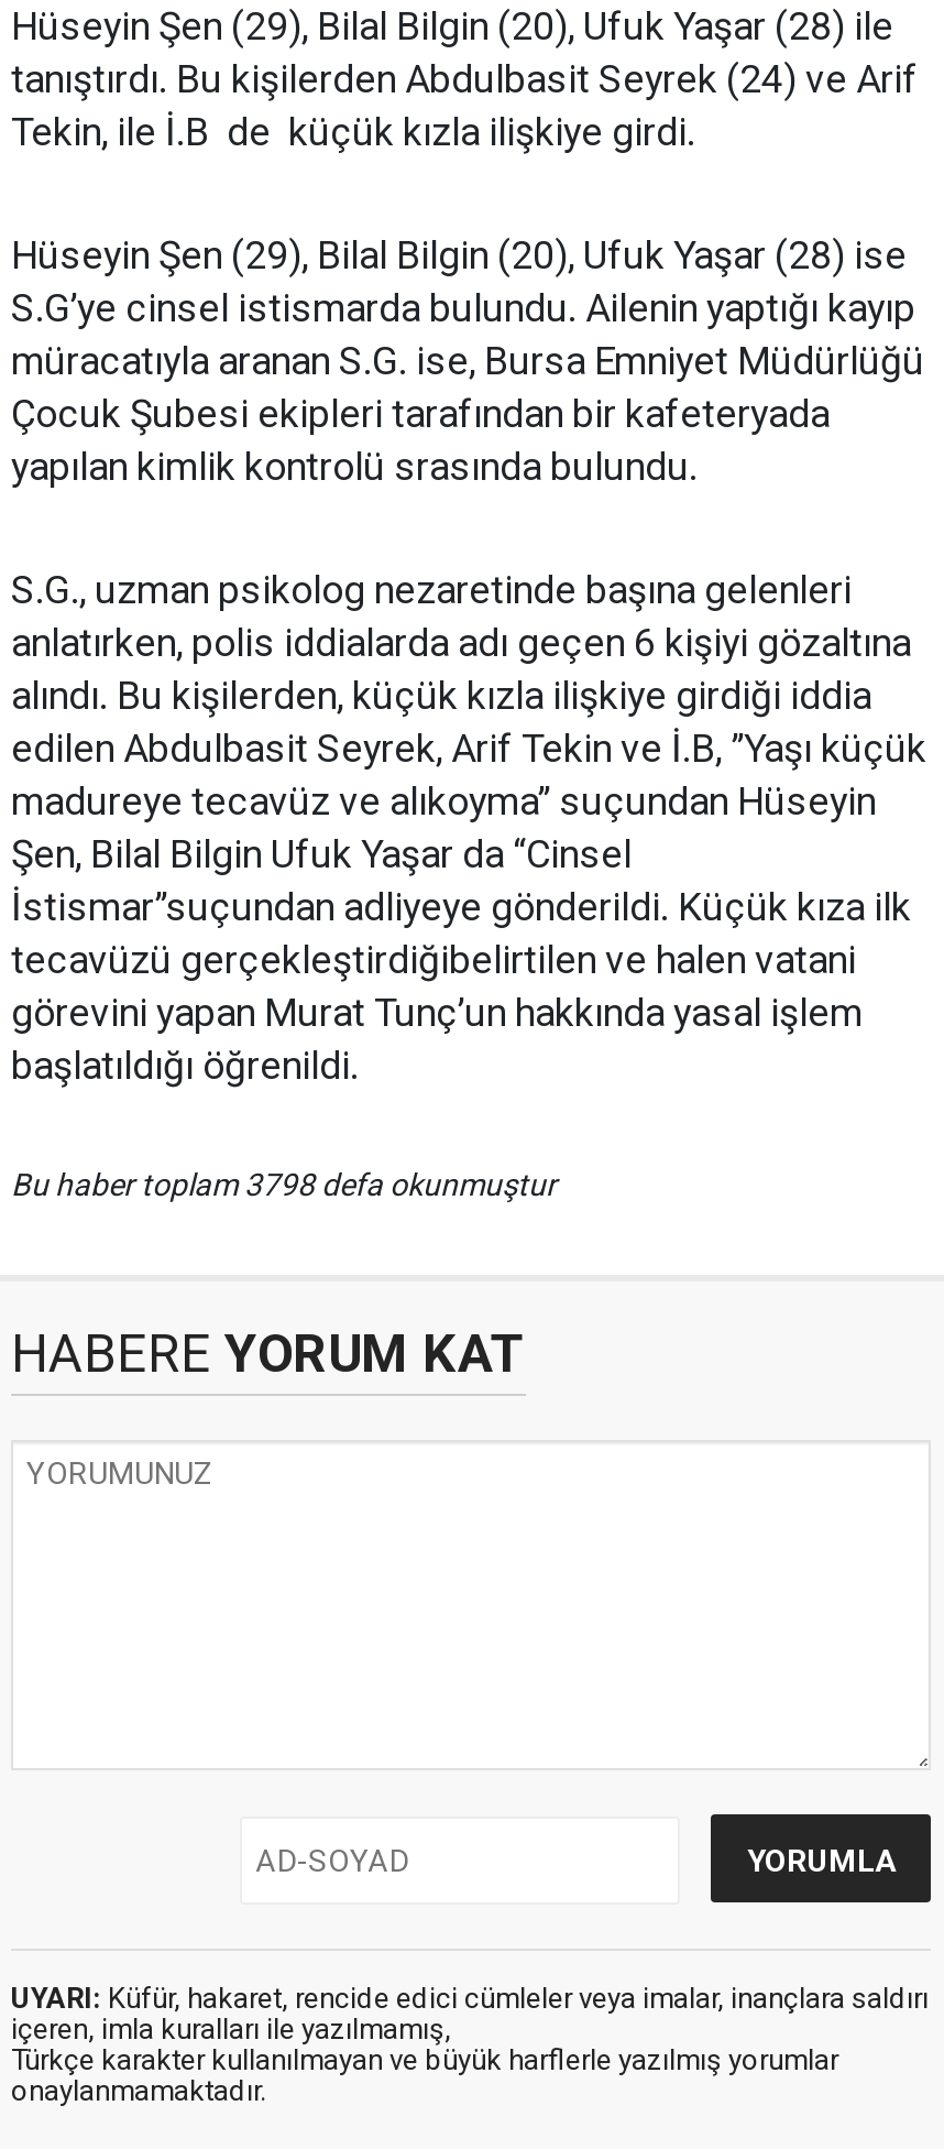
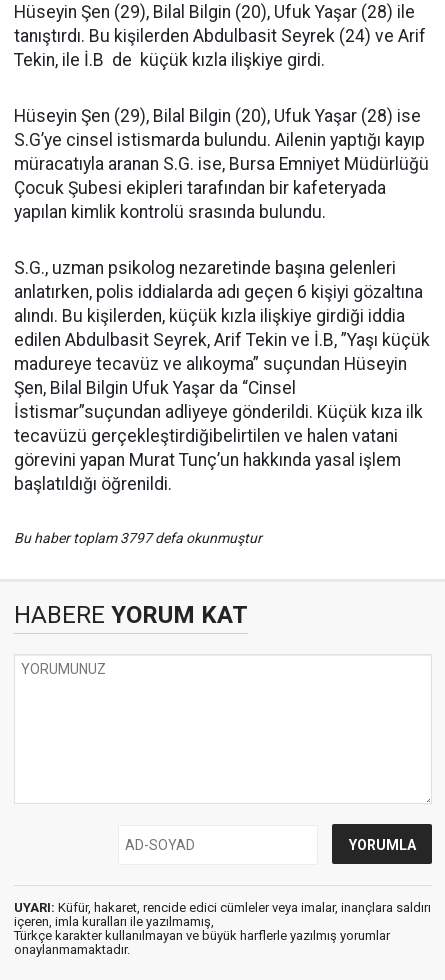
[11,1167,557,1202] Bu haber toplam 3798 defa okunmuştur -> [14,530,262,546] Bu haber toplam 3797 defa okunmuştur

